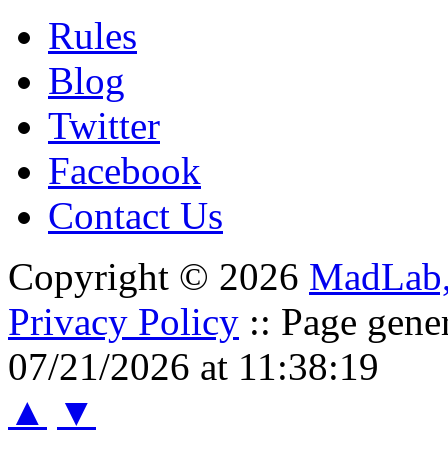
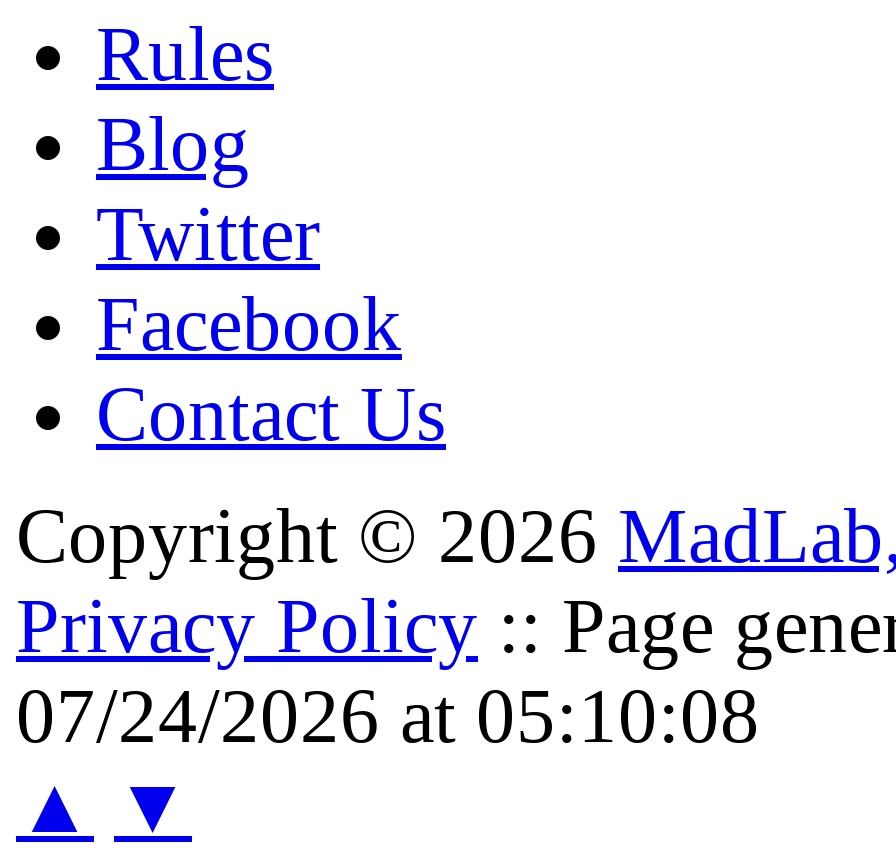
[8,345,379,388] 07/21/2026 at 11:38:19 -> [16,673,760,759] 07/24/2026 at 05:10:08

